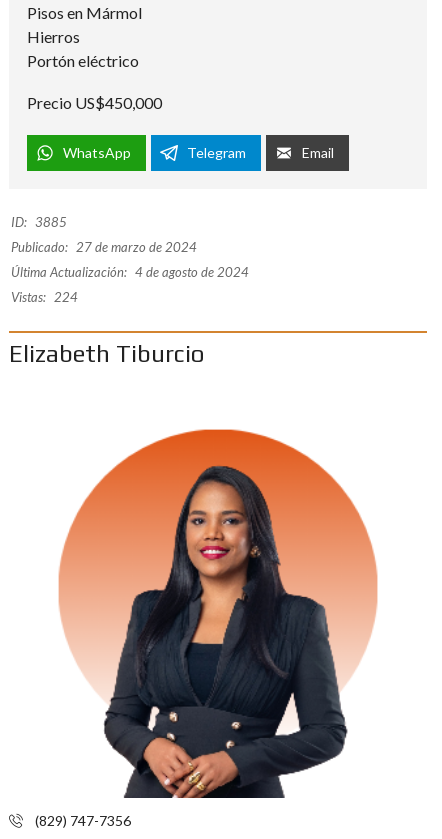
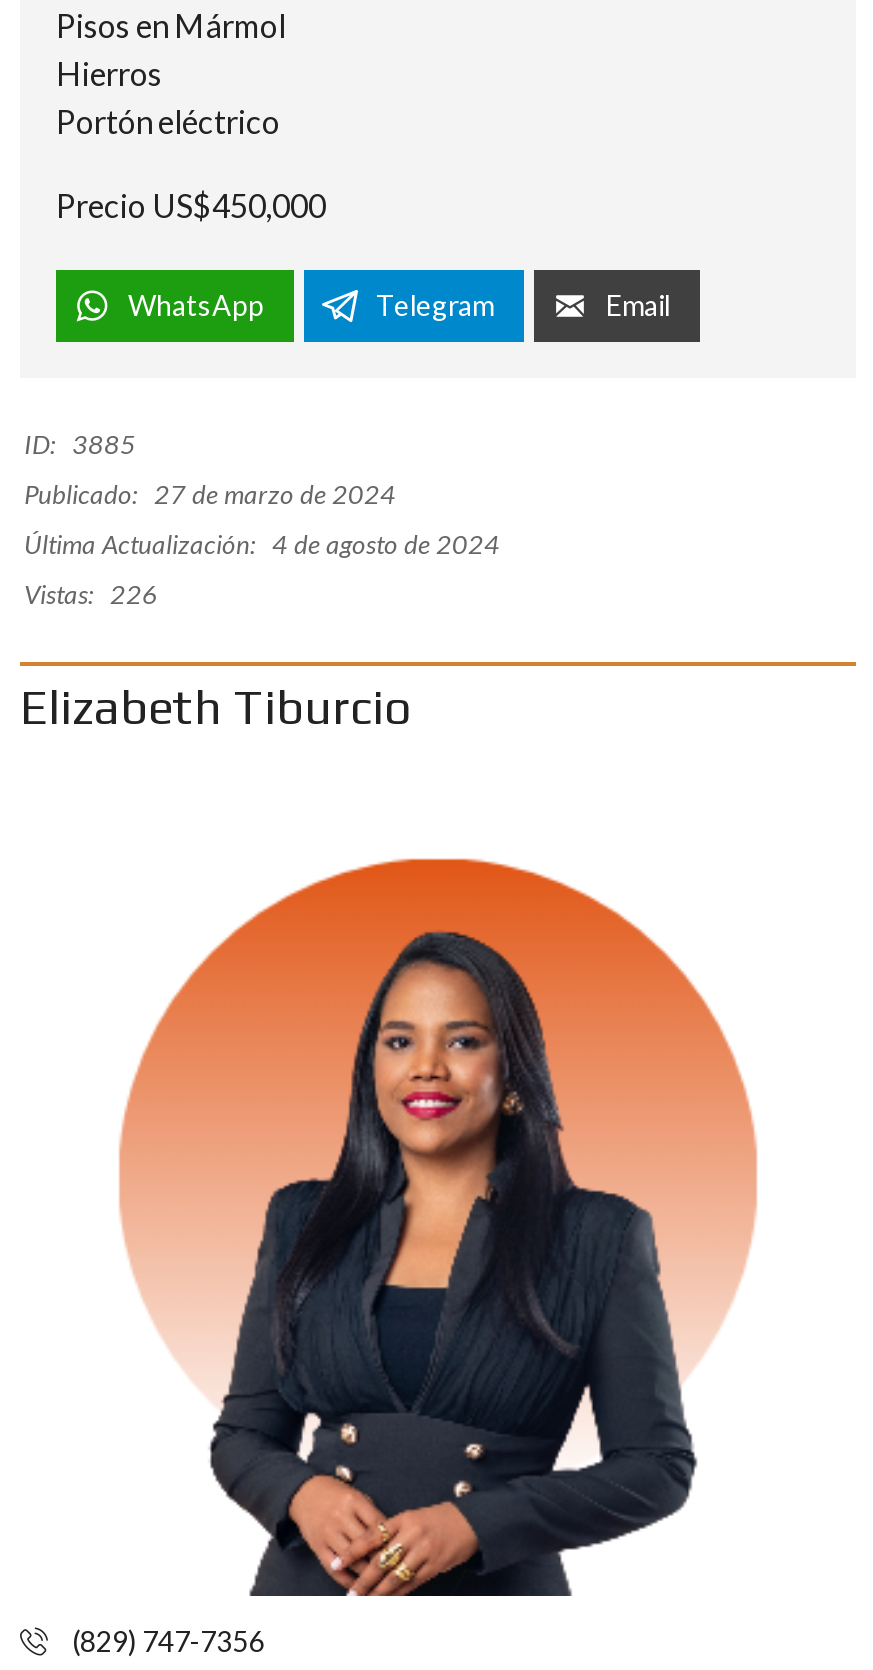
[11,289,78,305] Vistas: 224 -> [24,578,158,610] Vistas: 226

